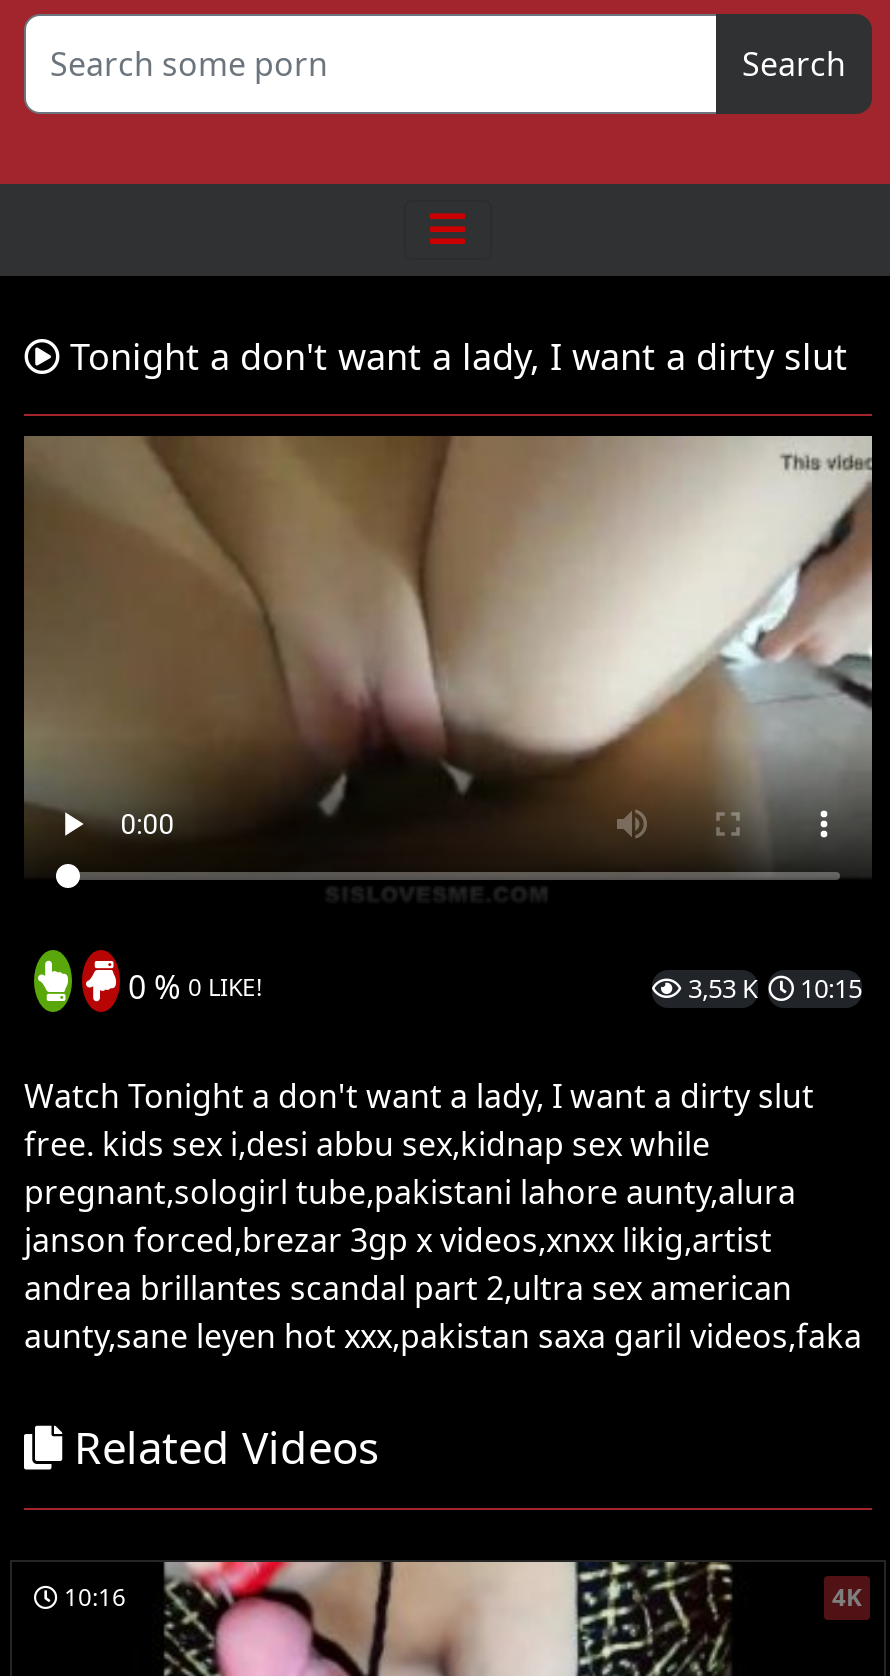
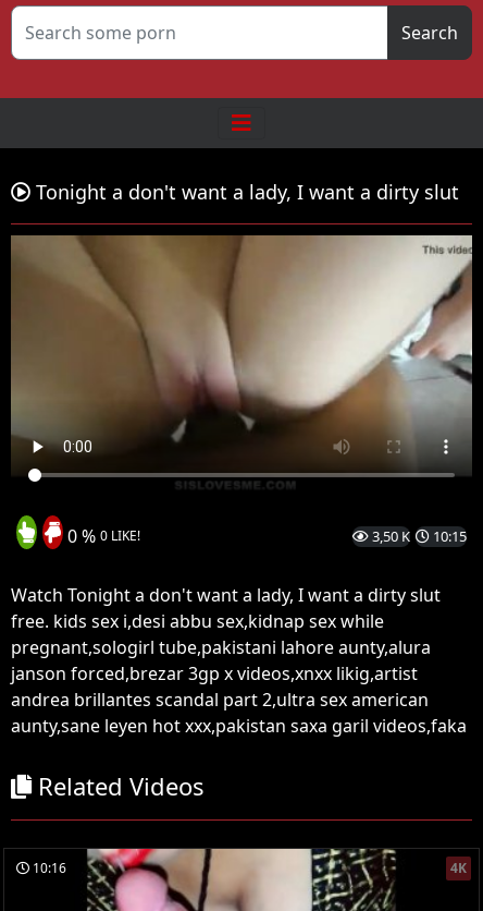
[682,971,862,1007] 3,53 K 10:15 -> [369,527,467,546] 3,50 K 10:15

